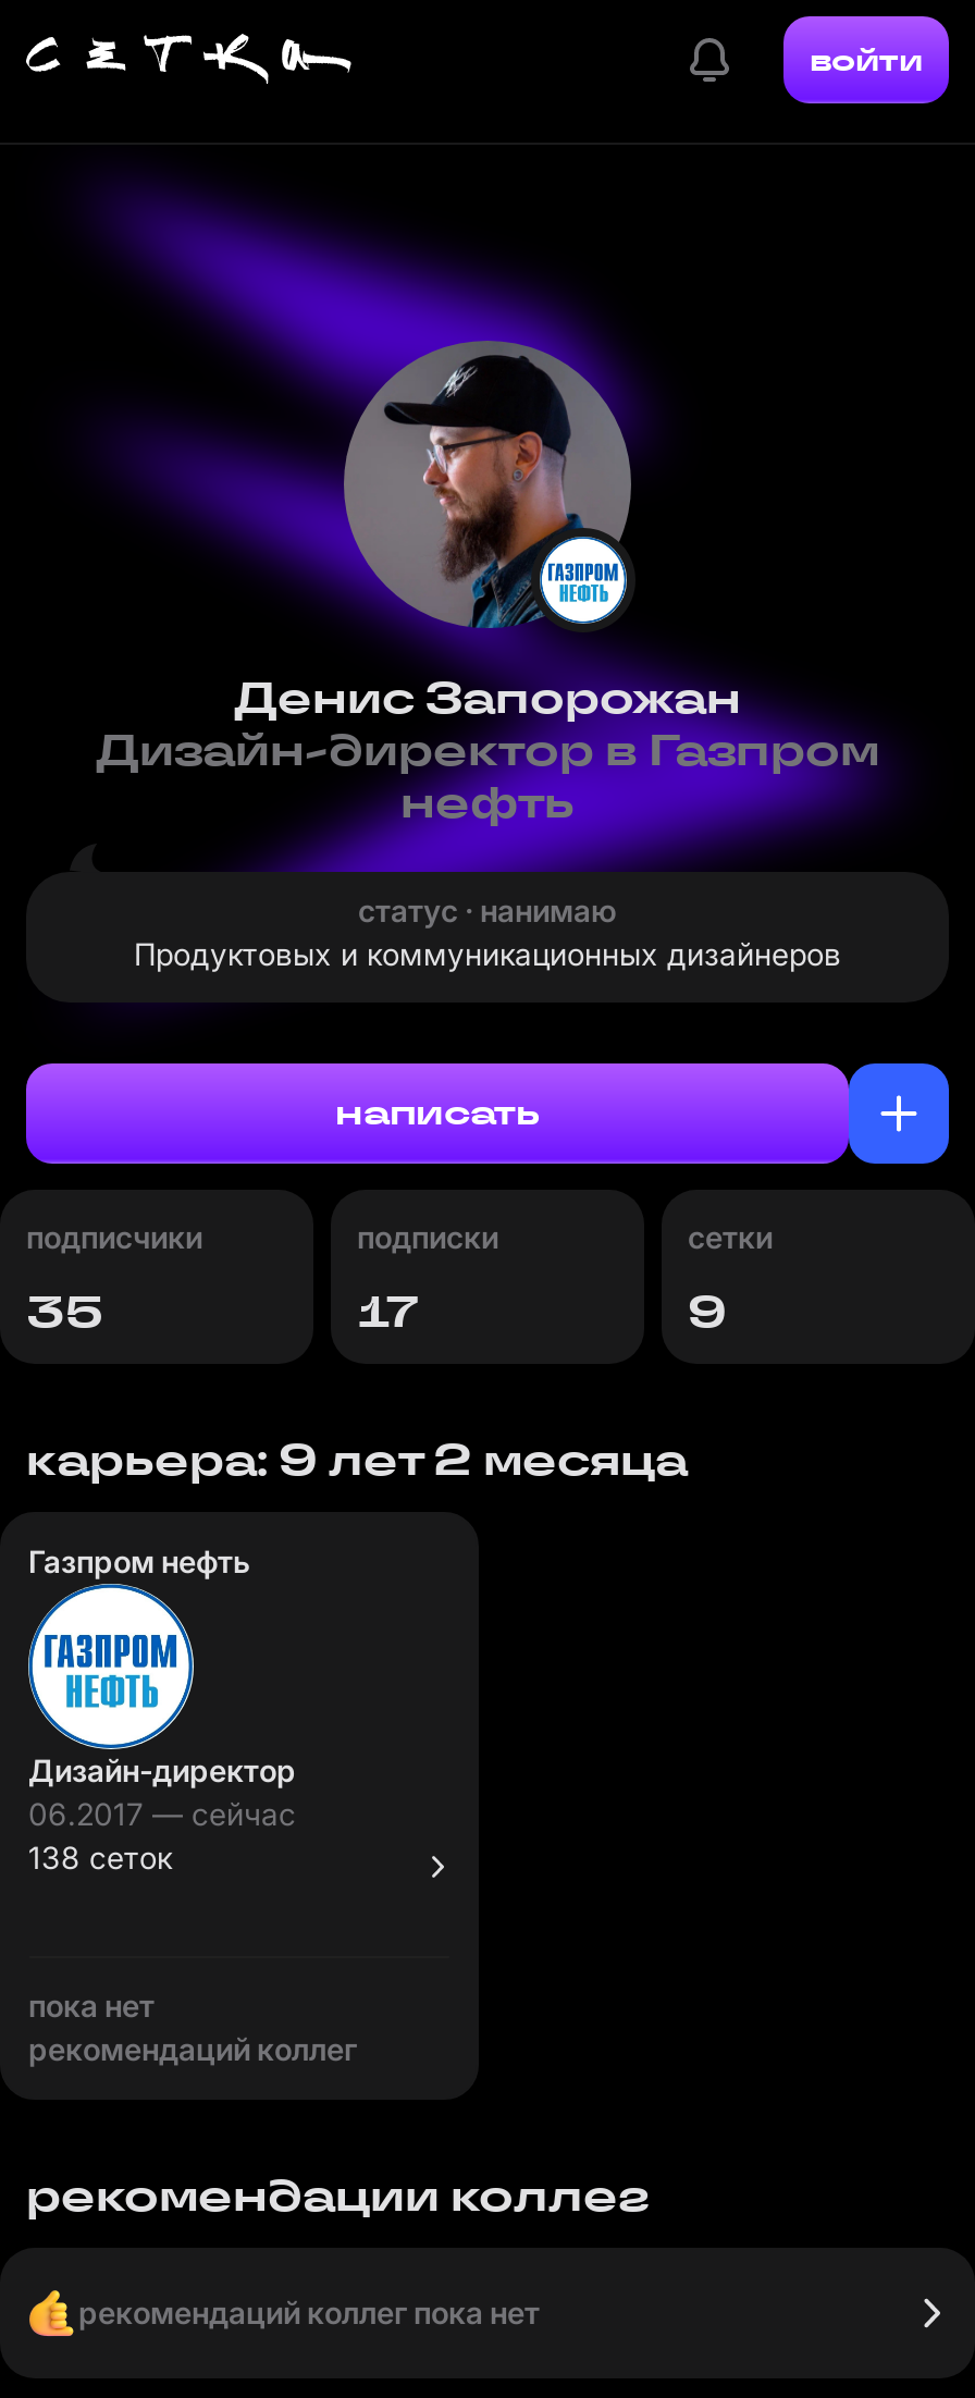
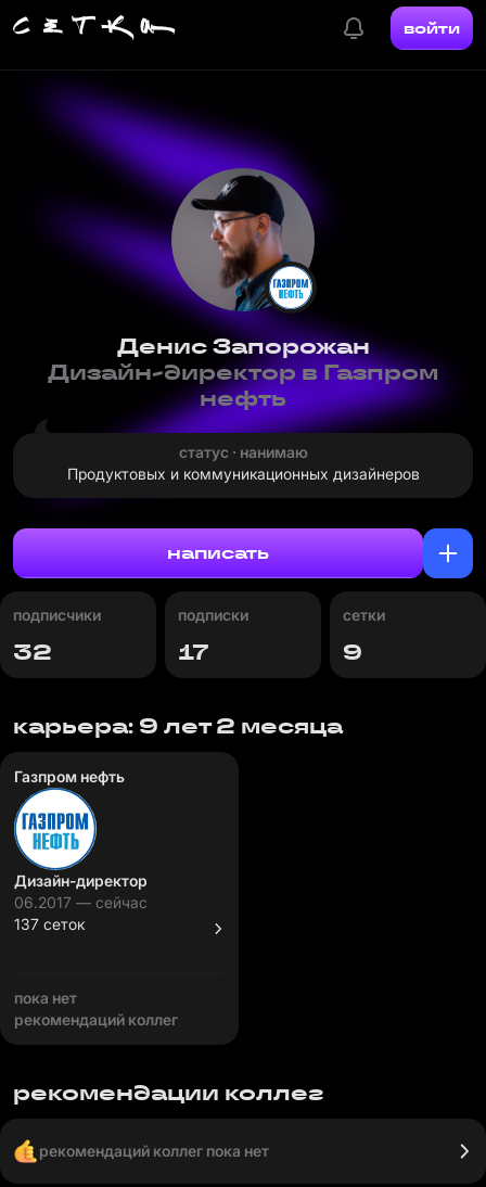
[26,1281,102,1342] 35 -> [13,637,52,667] 32
[28,1839,172,1876] 138 сеток -> [14,915,85,933] 137 сеток

